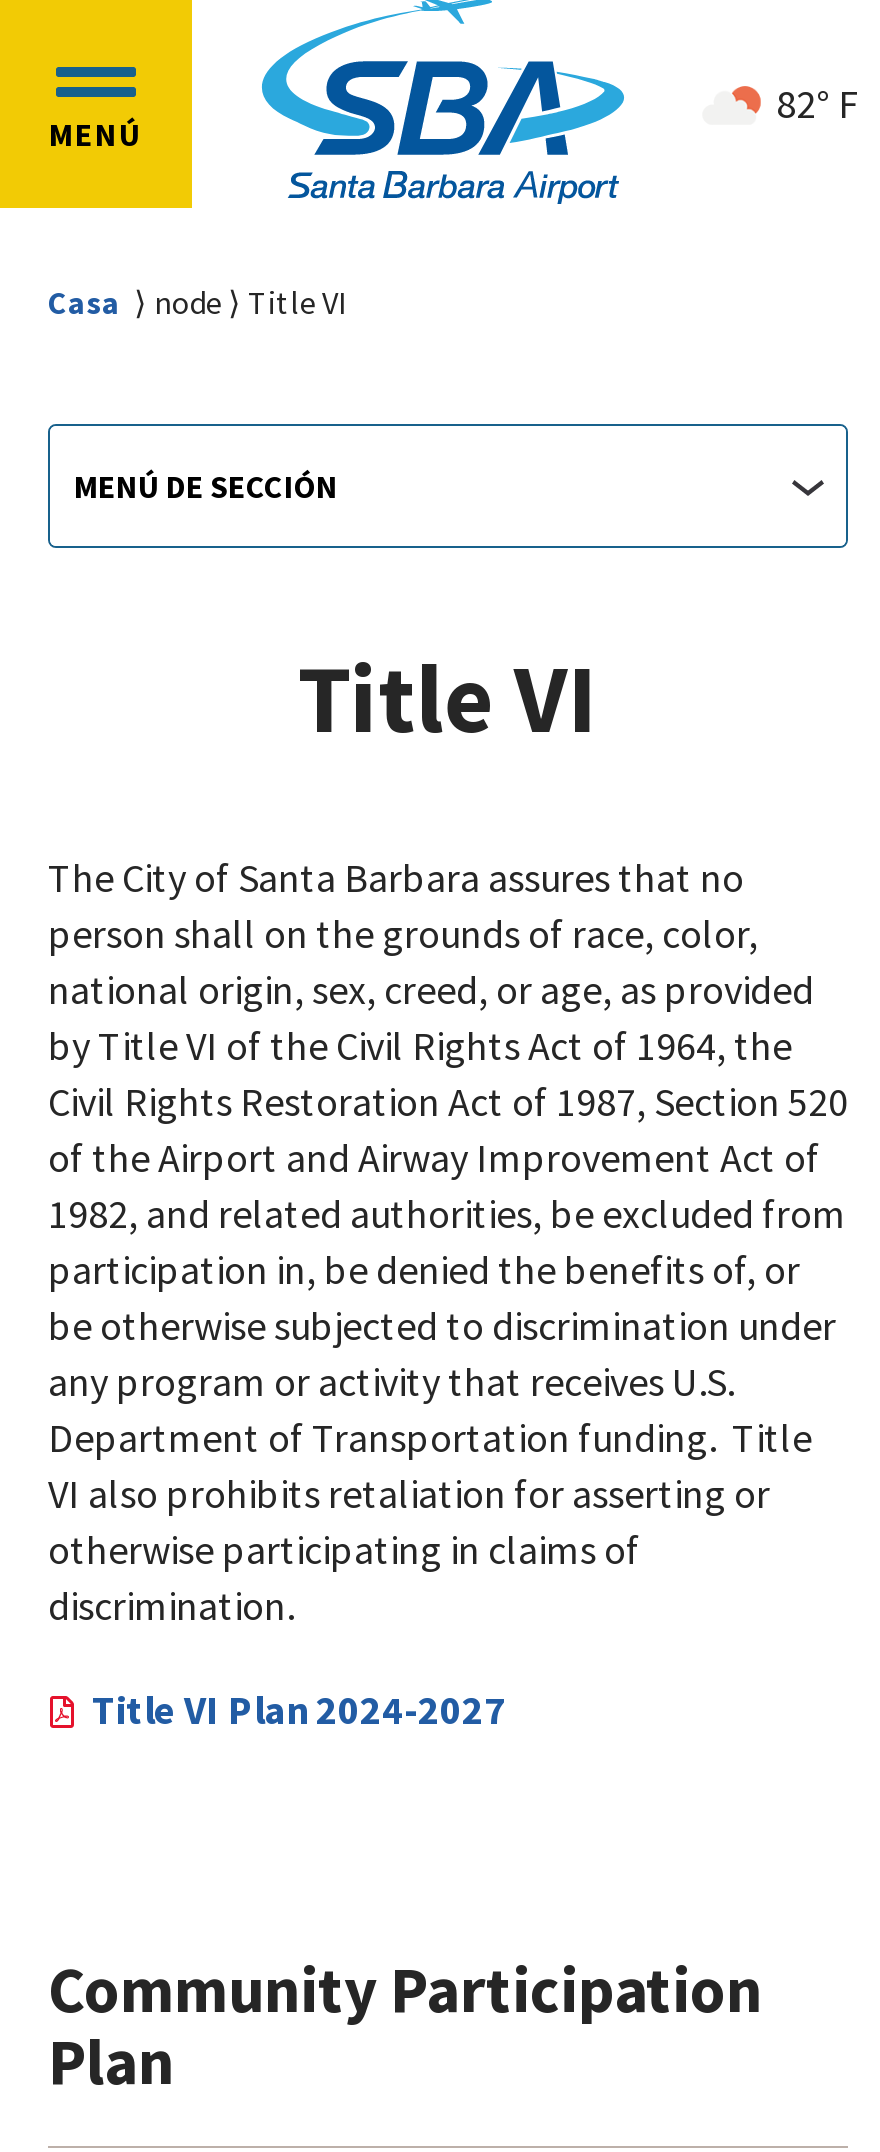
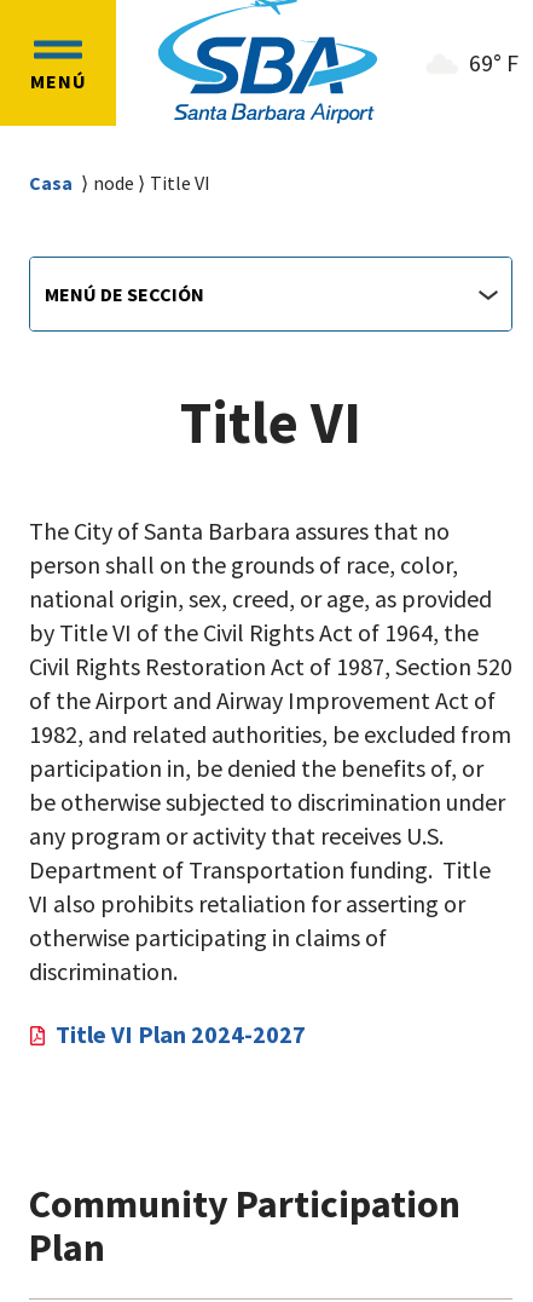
[776,78,858,128] 82° F -> [469,47,518,77] 69° F

